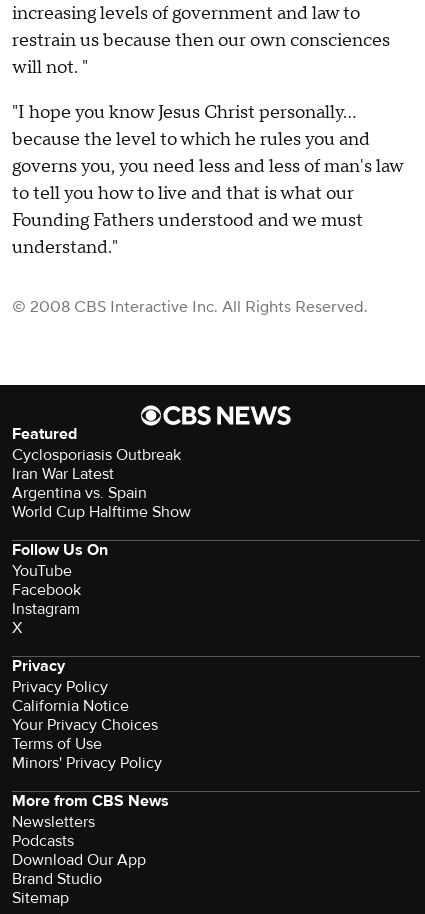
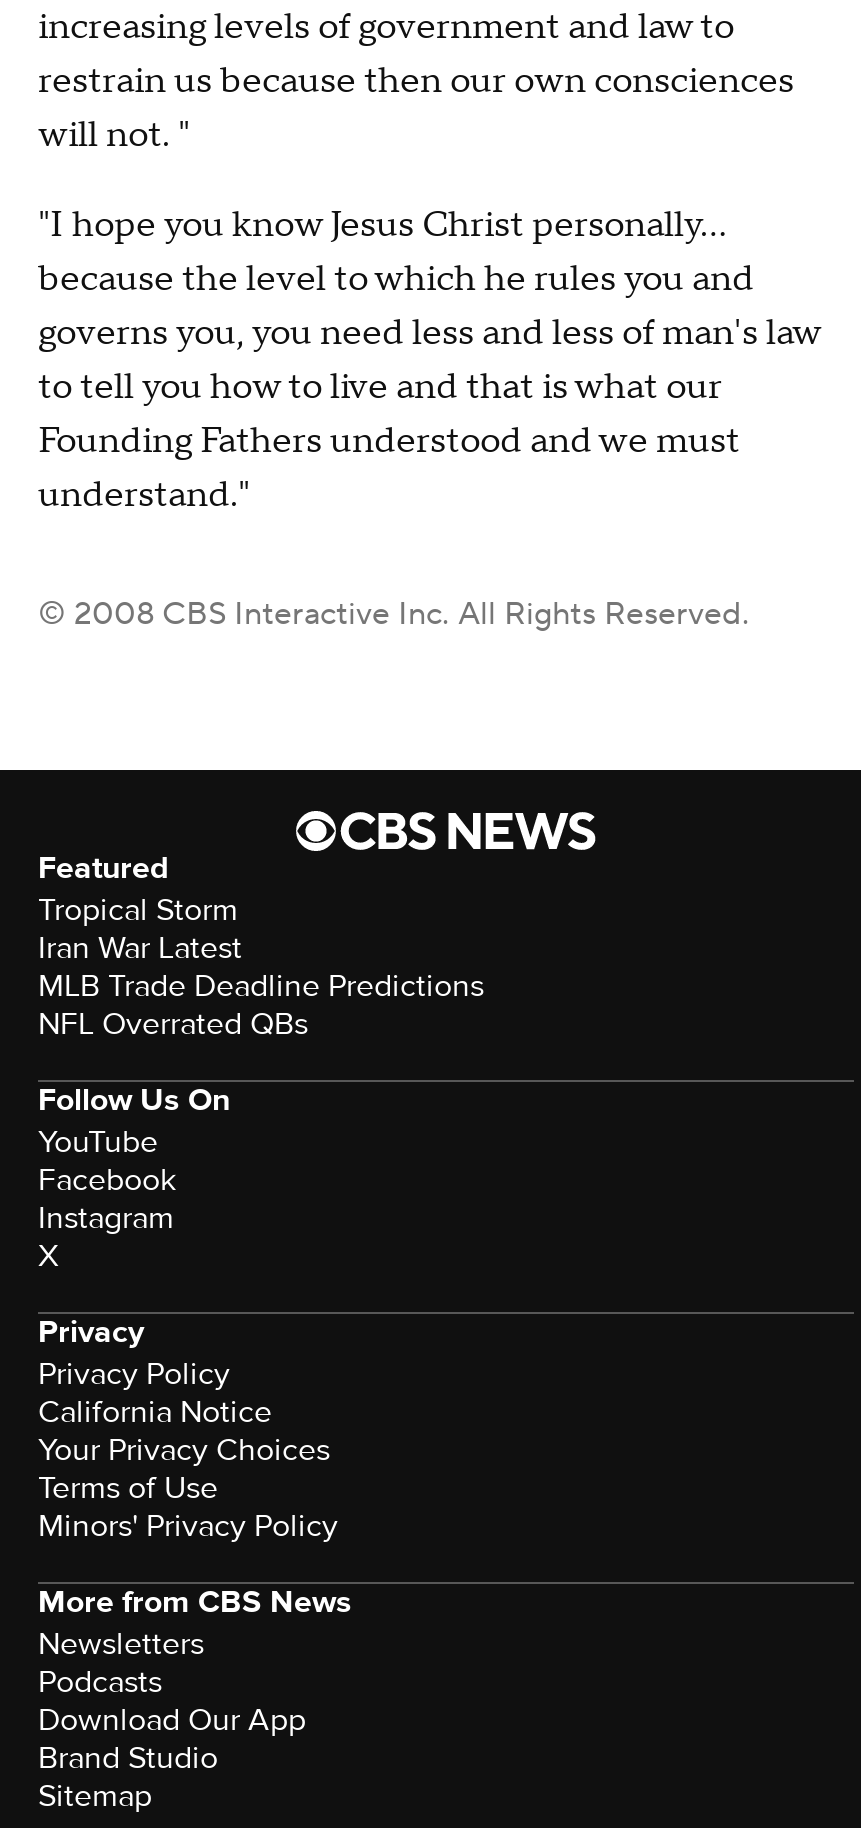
[12,445,181,465] Cyclosporiasis Outbreak -> [38,890,238,930] Tropical Storm
[12,483,191,522] Argentina vs. Spain | World Cup Halftime Show -> [38,966,484,1044] MLB Trade Deadline Predictions | NFL Overrated QBs

